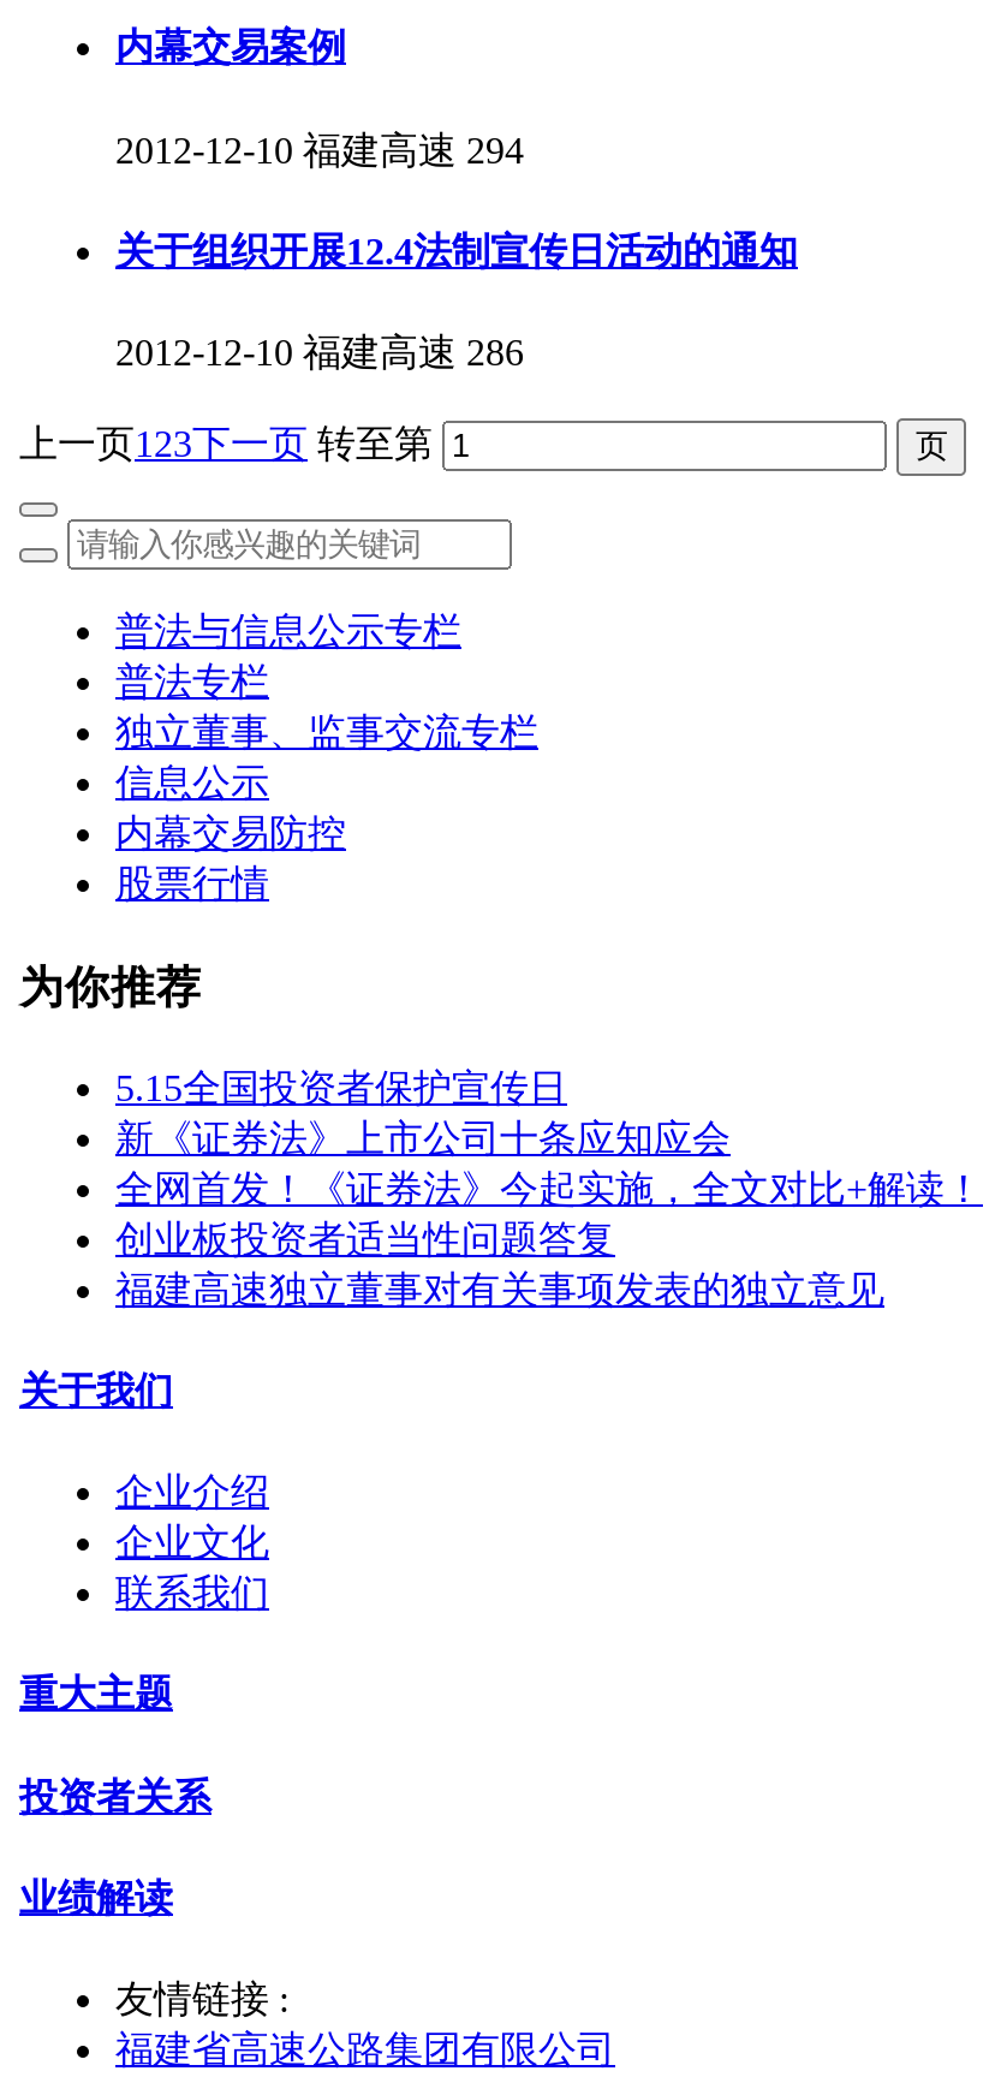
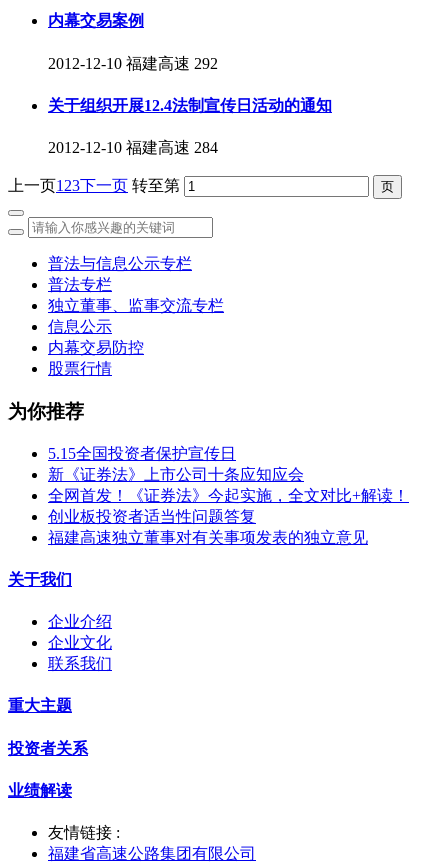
[115,129,524,169] 2012-12-10 福建高速 294 -> [48,54,218,71] 2012-12-10 福建高速 292
[115,332,524,373] 2012-12-10 福建高速 286 -> [48,139,218,156] 2012-12-10 福建高速 284

